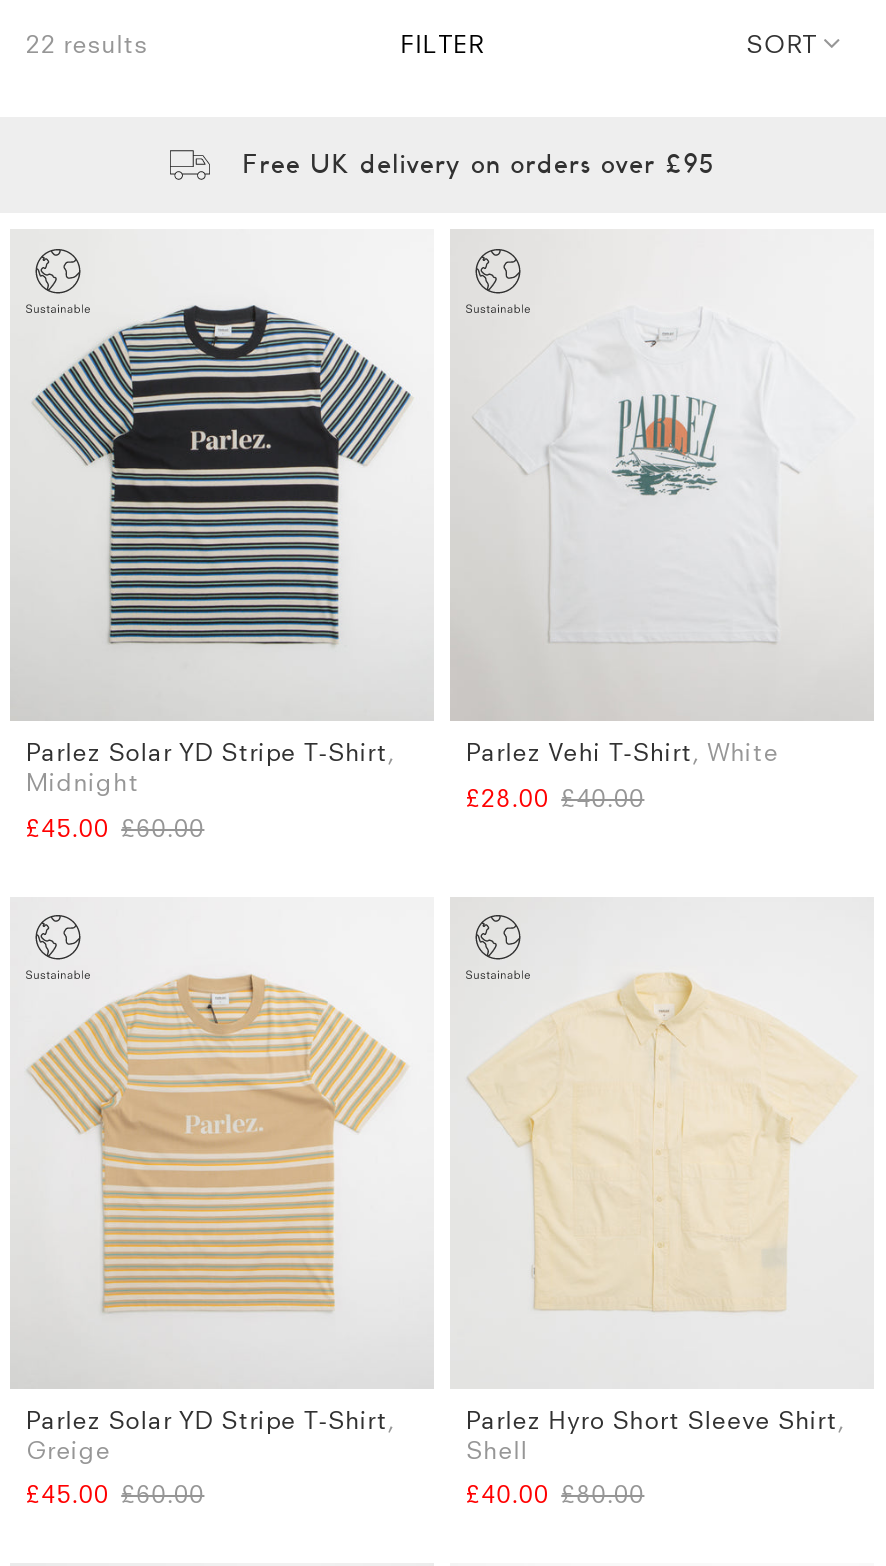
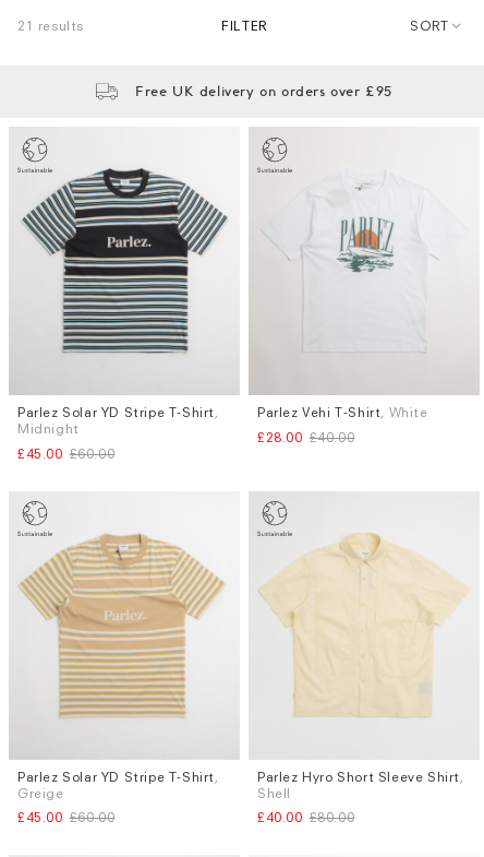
[26,29,148,59] 22 results -> [17,17,84,34] 21 results

